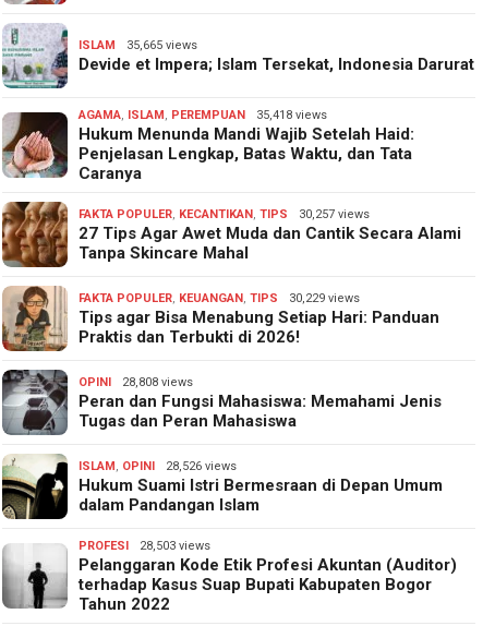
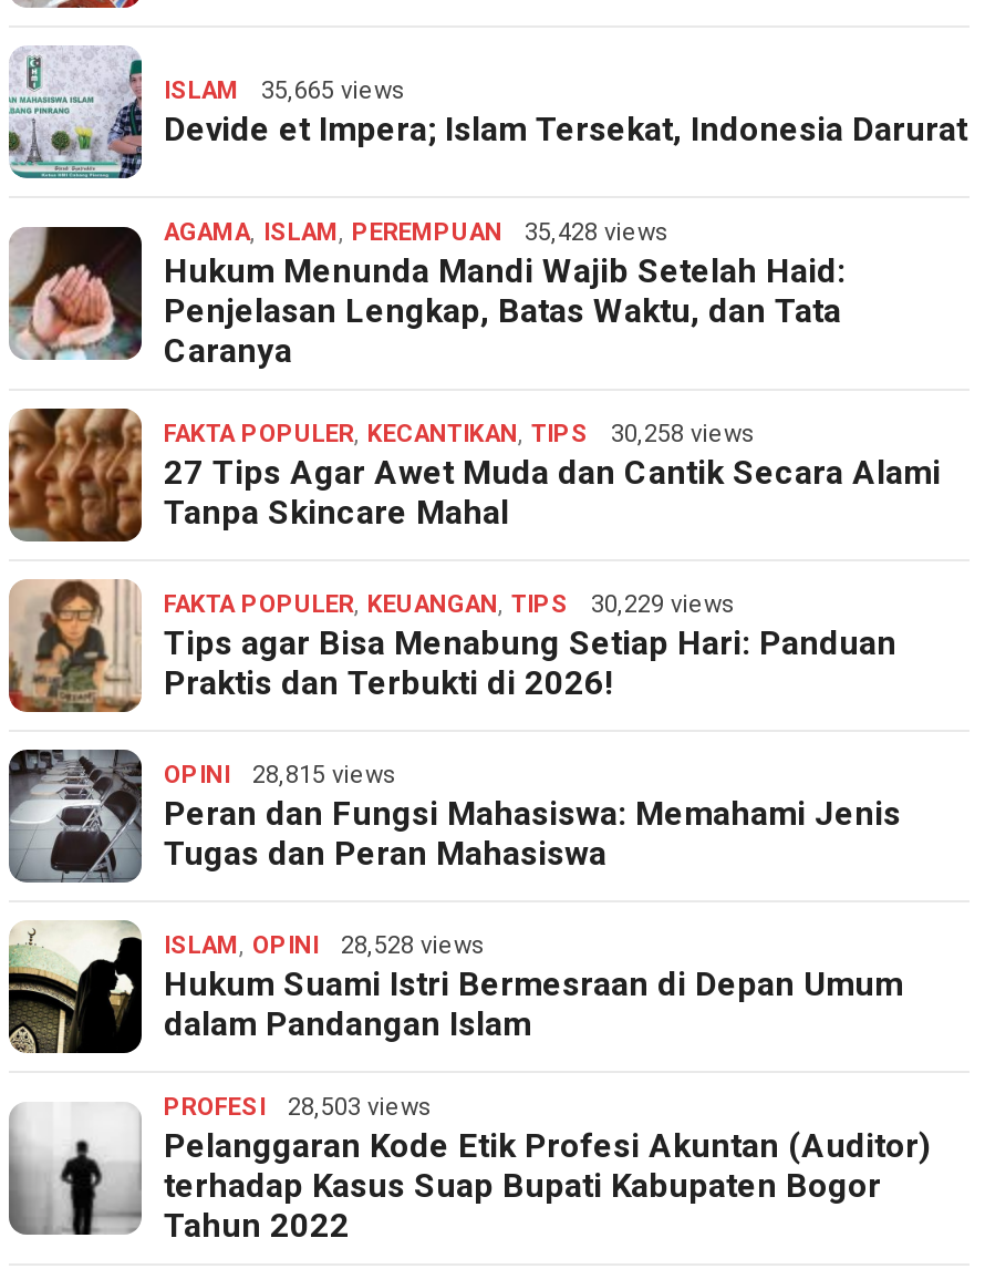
[79,108,327,122] AGAMA, ISLAM, PEREMPUAN 35,418 views -> [164,219,668,248] AGAMA, ISLAM, PEREMPUAN 35,428 views
[79,207,370,221] FAKTA POPULER, KECANTIKAN, TIPS 30,257 views -> [164,421,755,450] FAKTA POPULER, KECANTIKAN, TIPS 30,258 views
[79,375,193,389] OPINI 28,808 views -> [164,762,396,791] OPINI 28,815 views
[79,459,237,473] ISLAM, OPINI 28,526 views -> [164,932,485,961] ISLAM, OPINI 28,528 views

